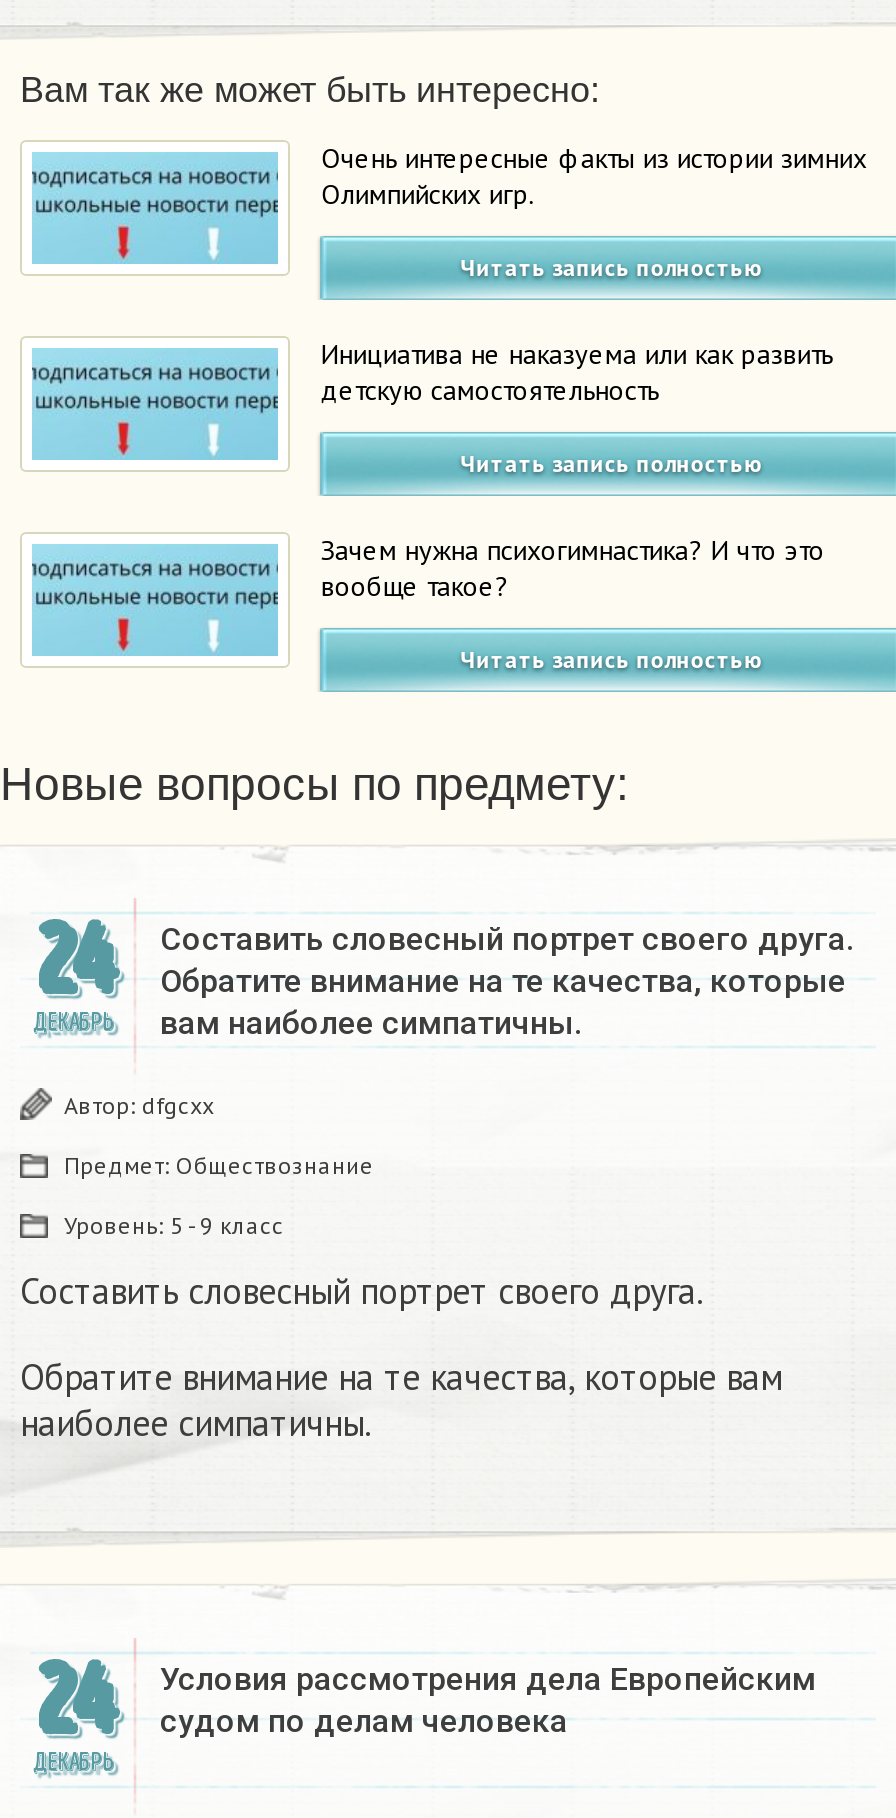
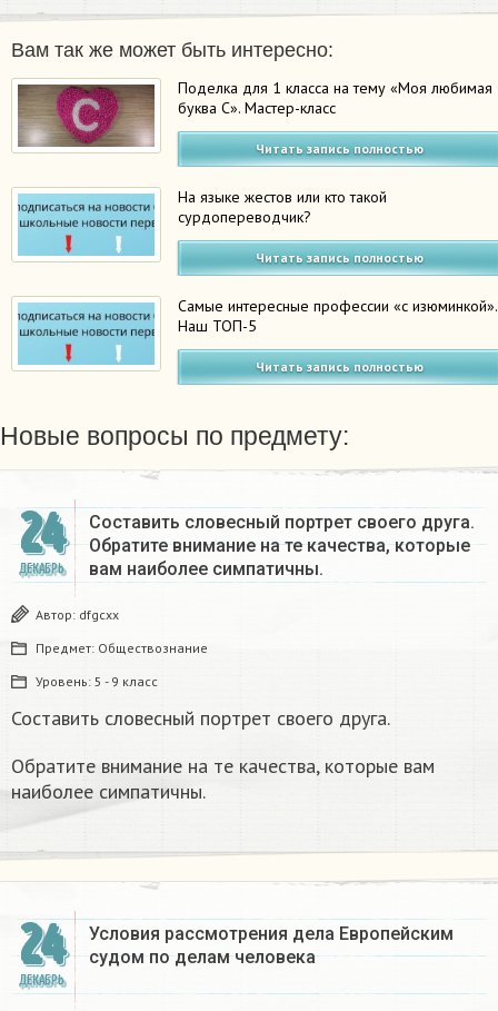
[30,141,867,266] [image] | Очень интересные факты из истории зимних | Олимпийских игр. -> [17,78,493,148] [image] | Поделка для 1 класса на тему «Моя любимая | буква С». Мастер-класс
[321,337,833,409] Инициатива не наказуема или как развить | детскую самостоятельность -> [178,187,387,227] На языке жестов или кто такой | сурдопереводчик?
[321,533,825,605] Зачем нужна психогимнастика? И что это | вообще такое? -> [178,296,497,336] Самые интересные профессии «с изюминкой». | Наш ТОП-5

